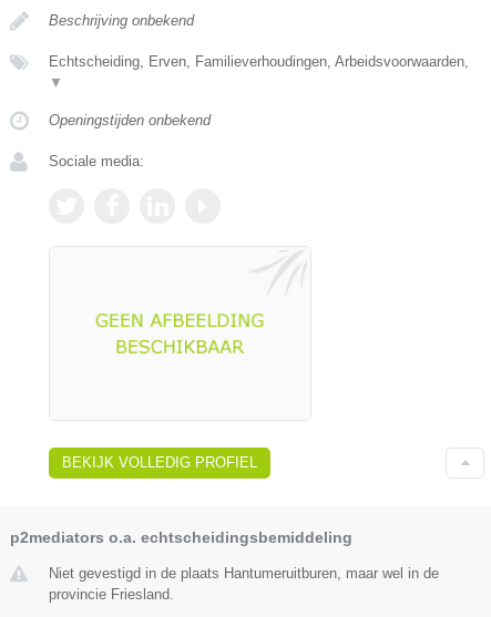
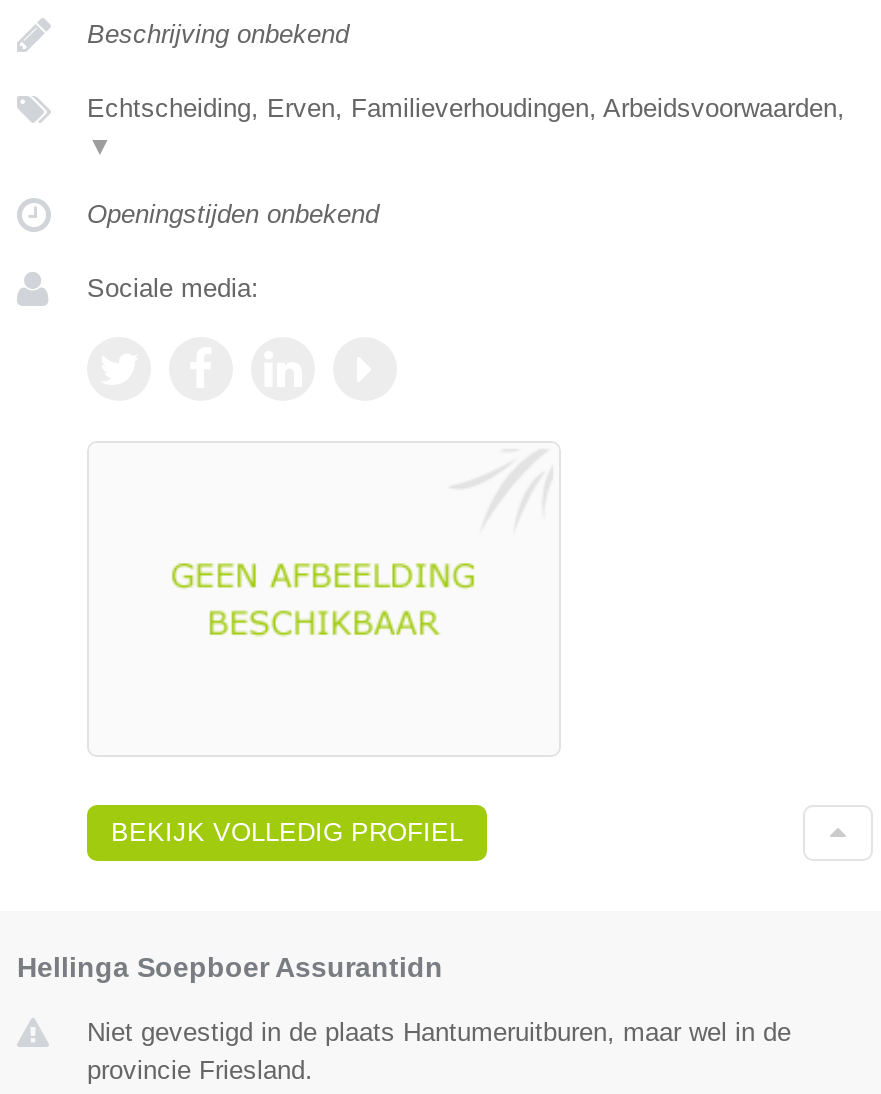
[10,529,352,546] p2mediators o.a. echtscheidingsbemiddeling -> [17,951,443,983] Hellinga Soepboer Assurantidn

